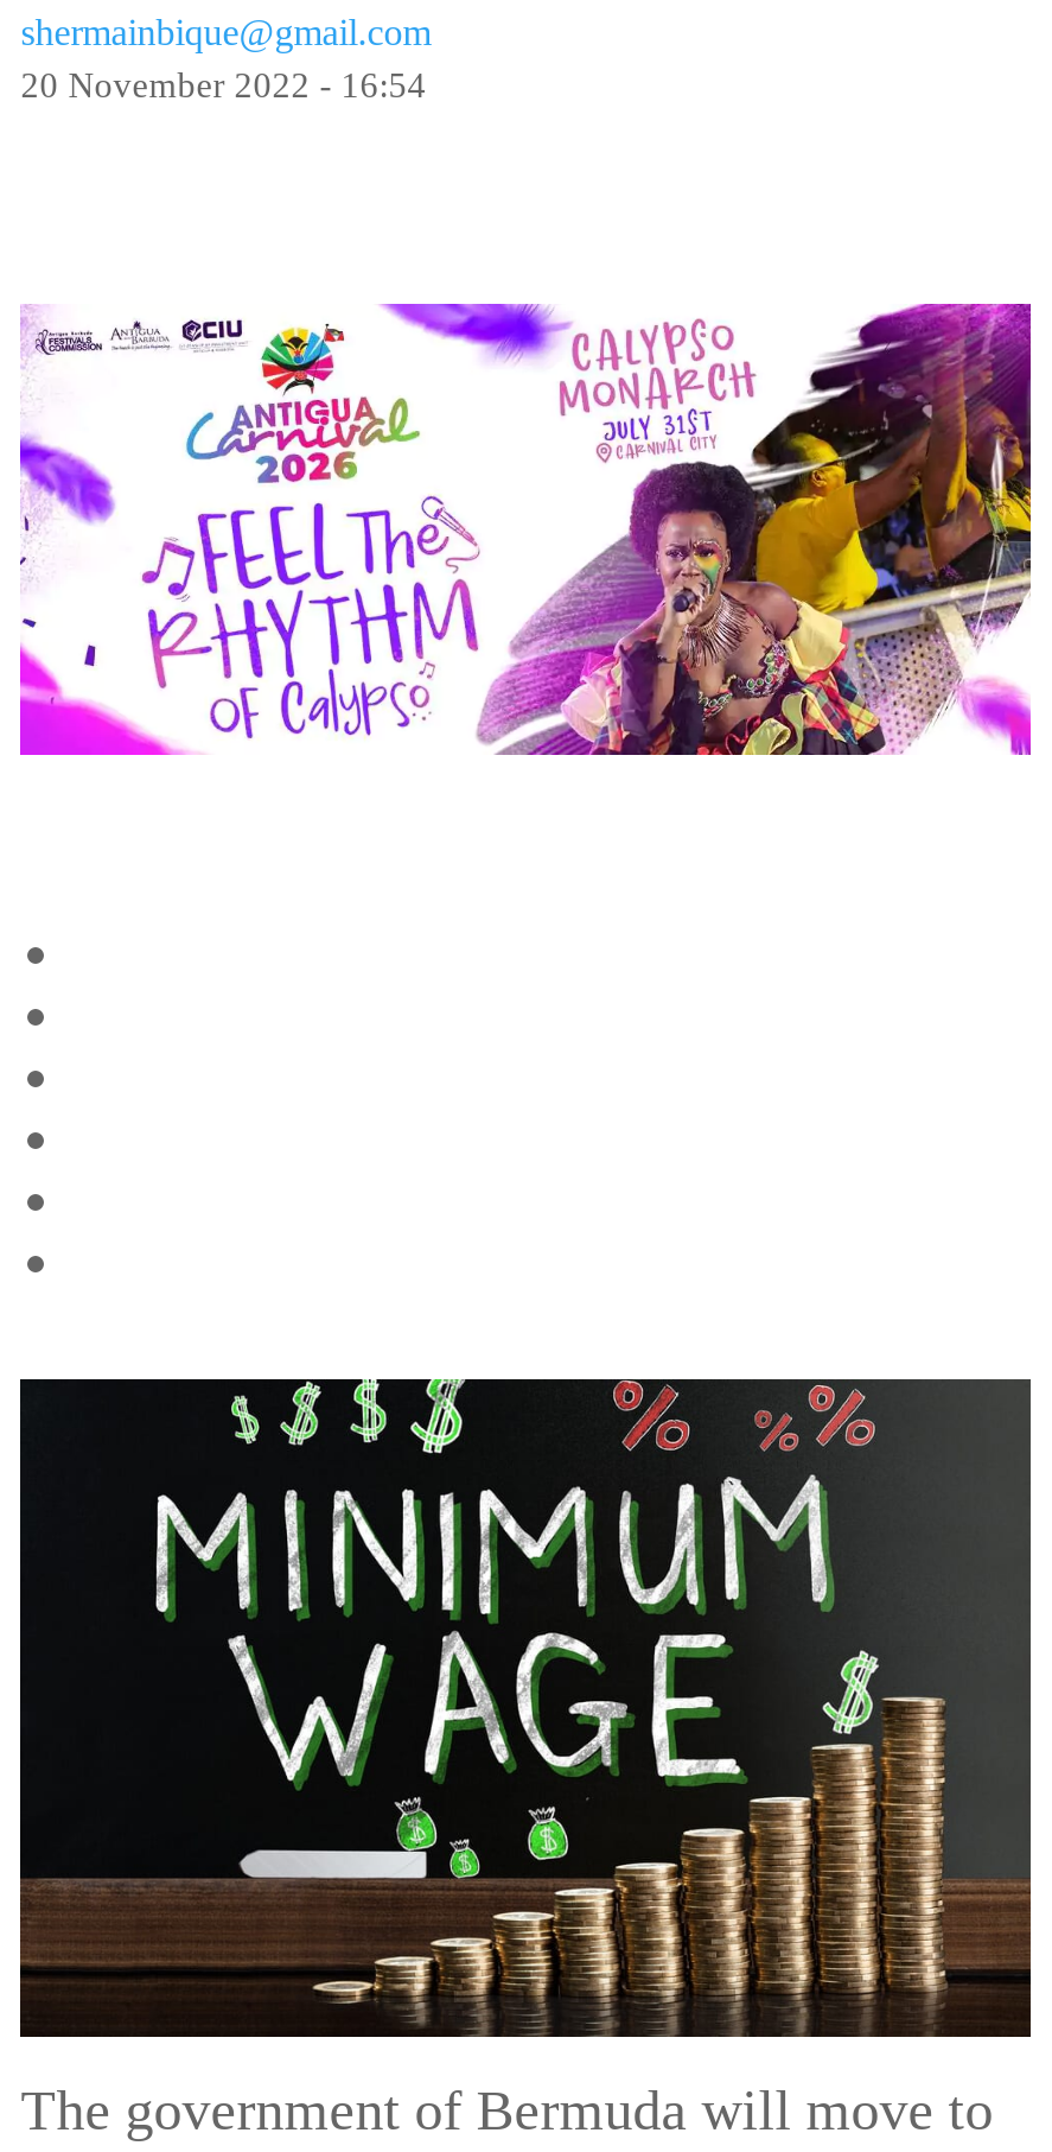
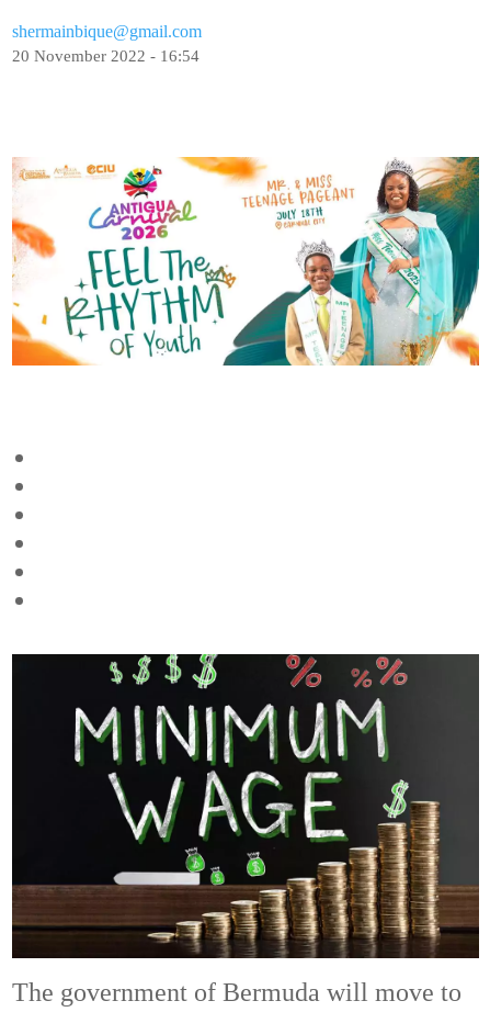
[18,301,1033,757] [image] -> [11,156,480,367] [image]

